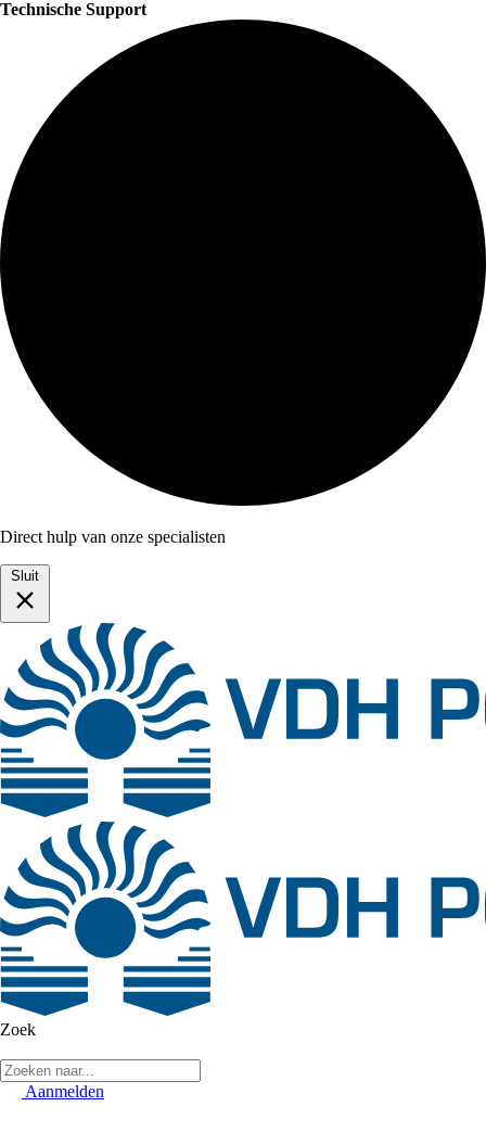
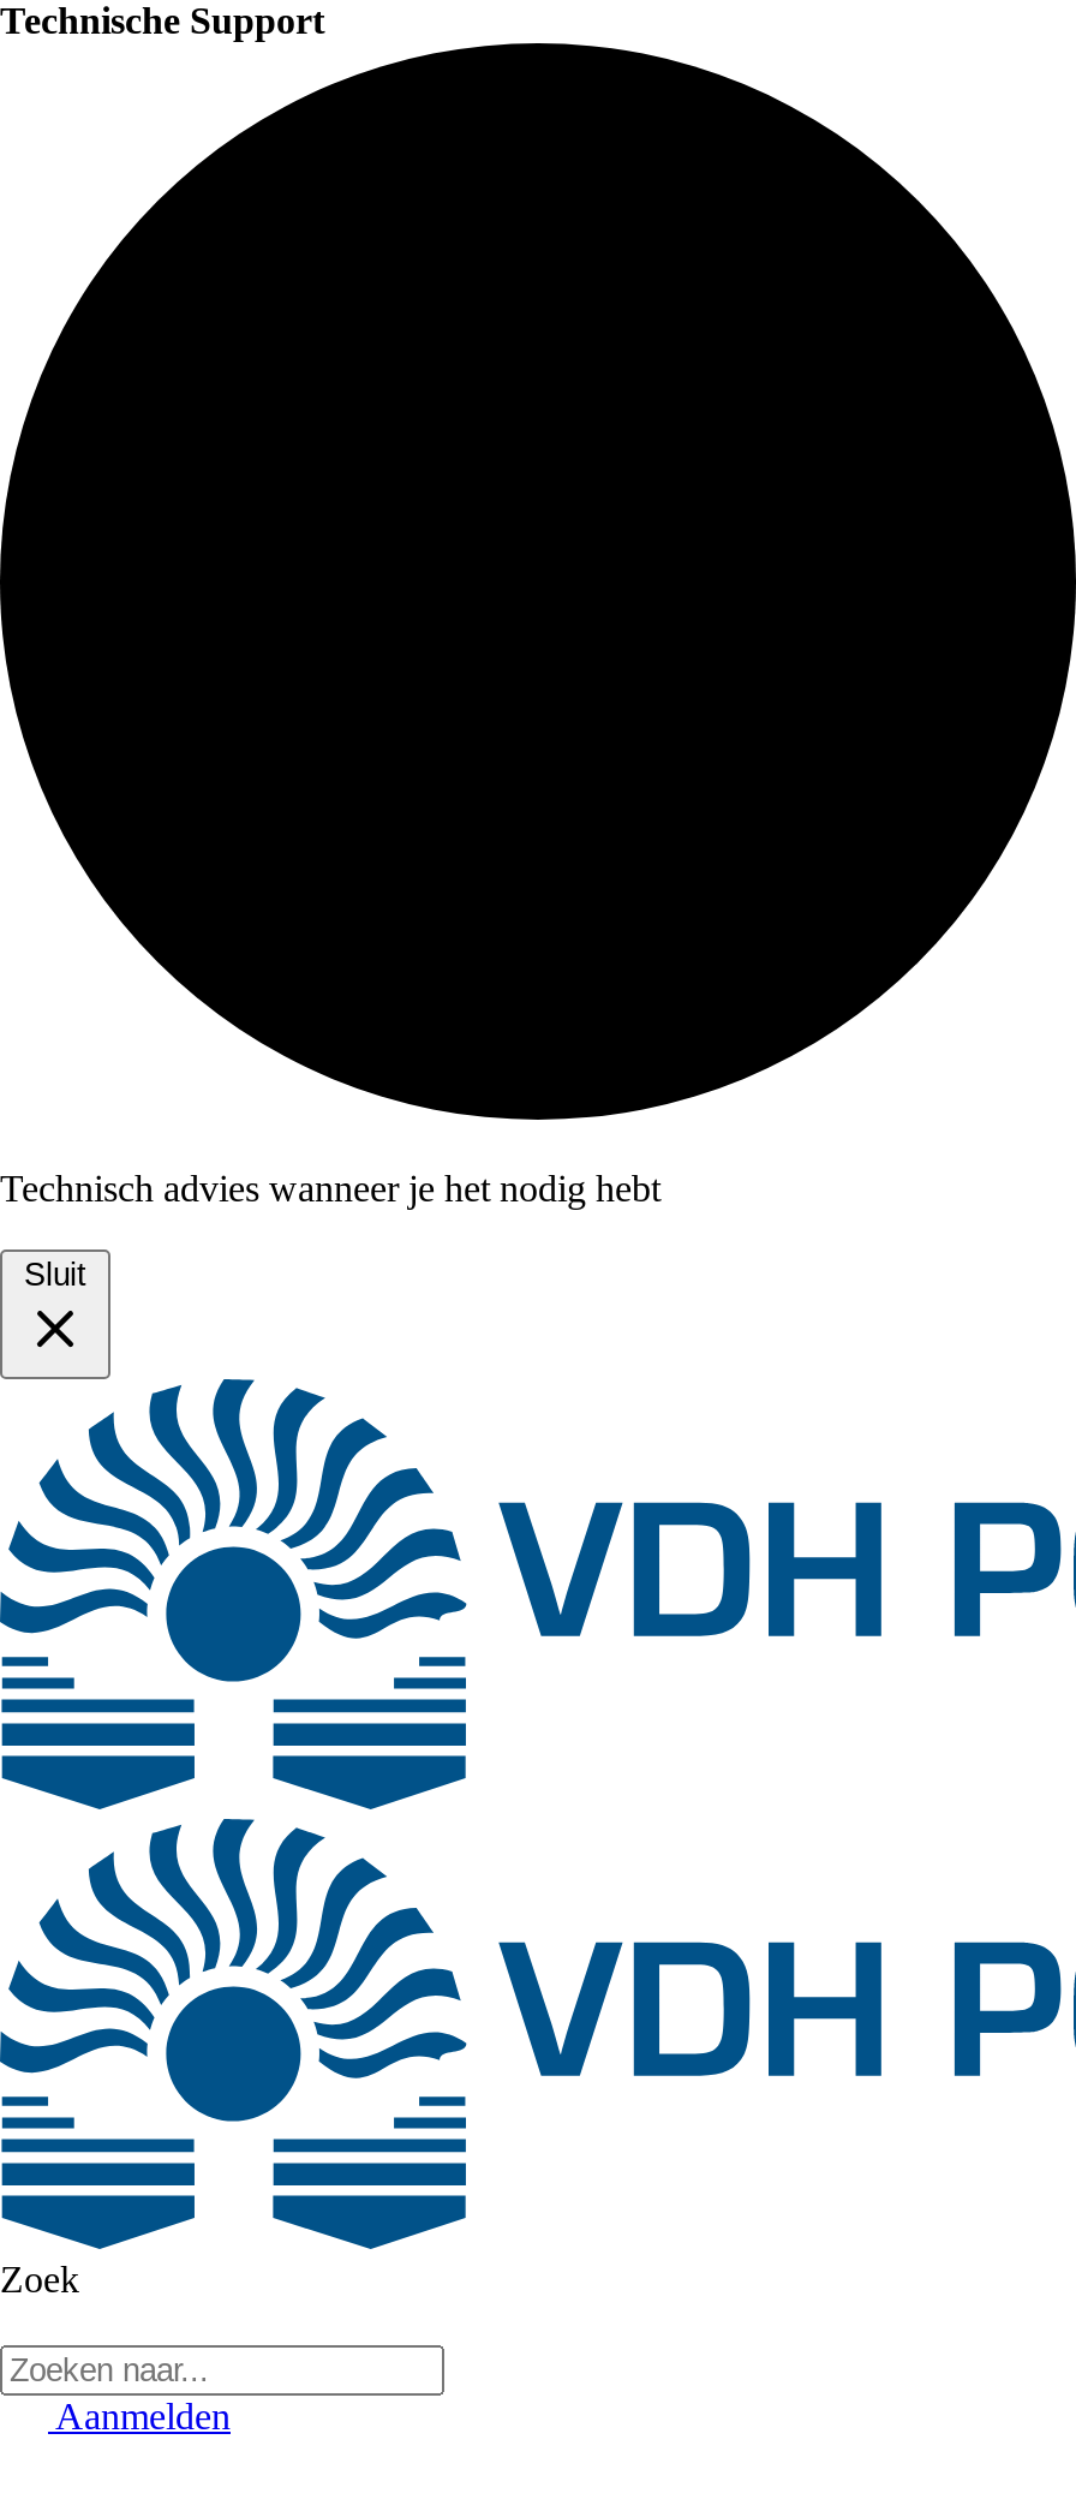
[0,527,226,546] Direct hulp van onze specialisten -> [0,1168,660,1209] Technisch advies wanneer je het nodig hebt

